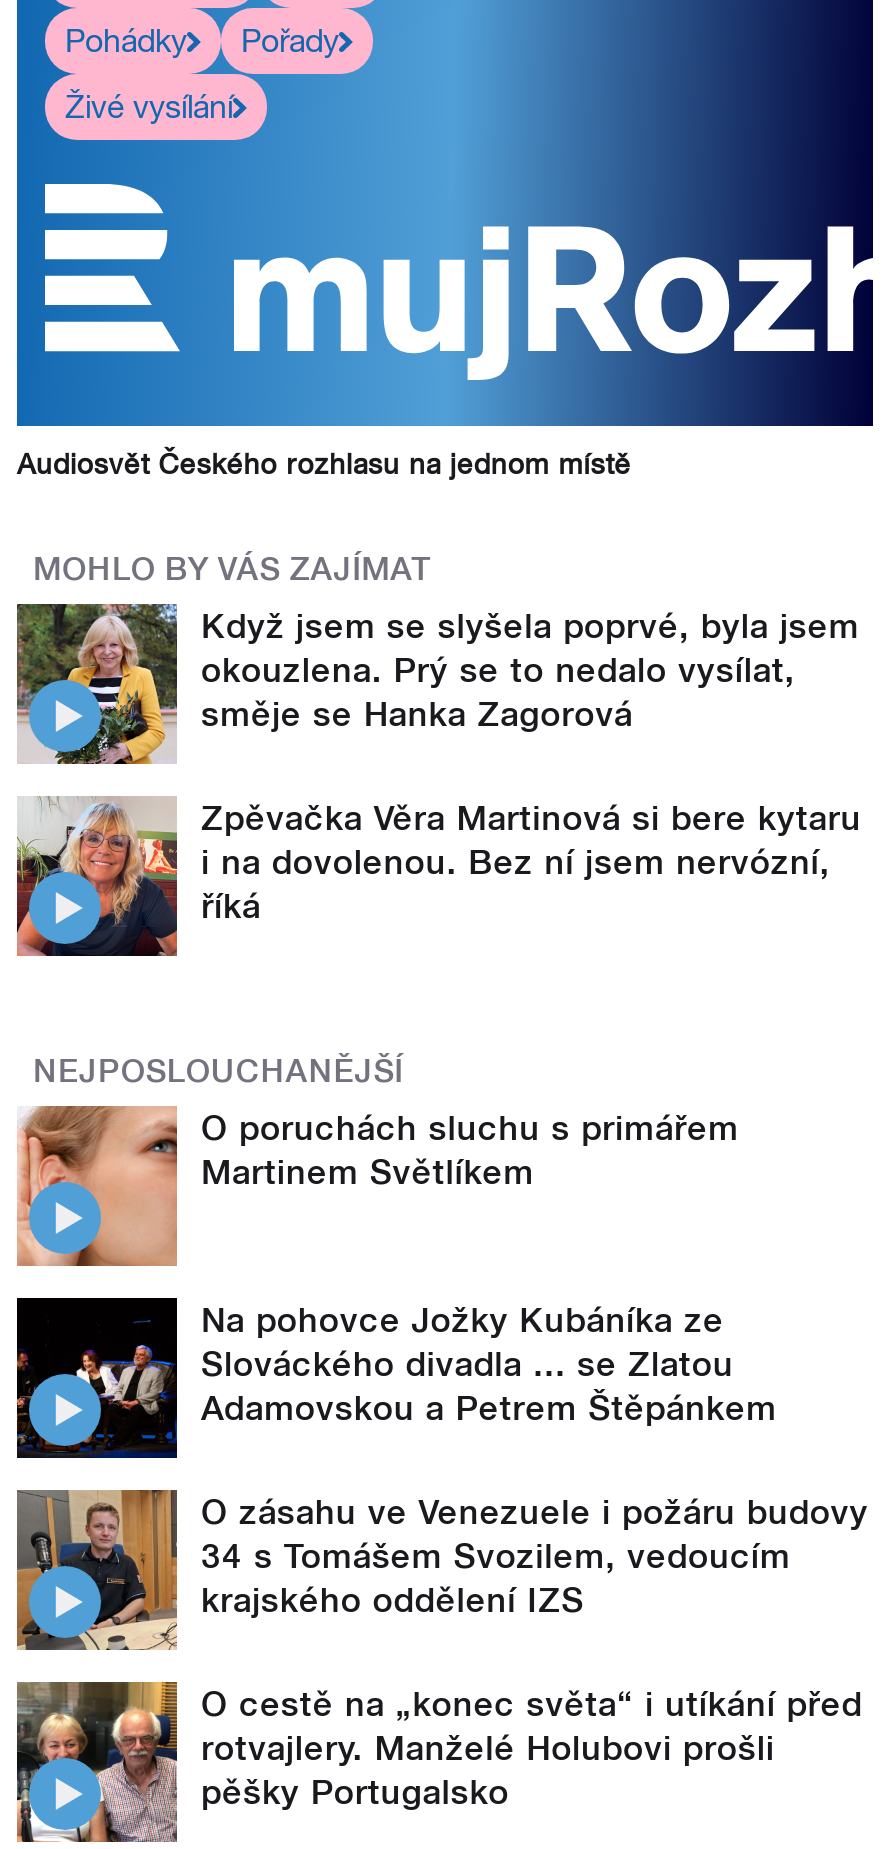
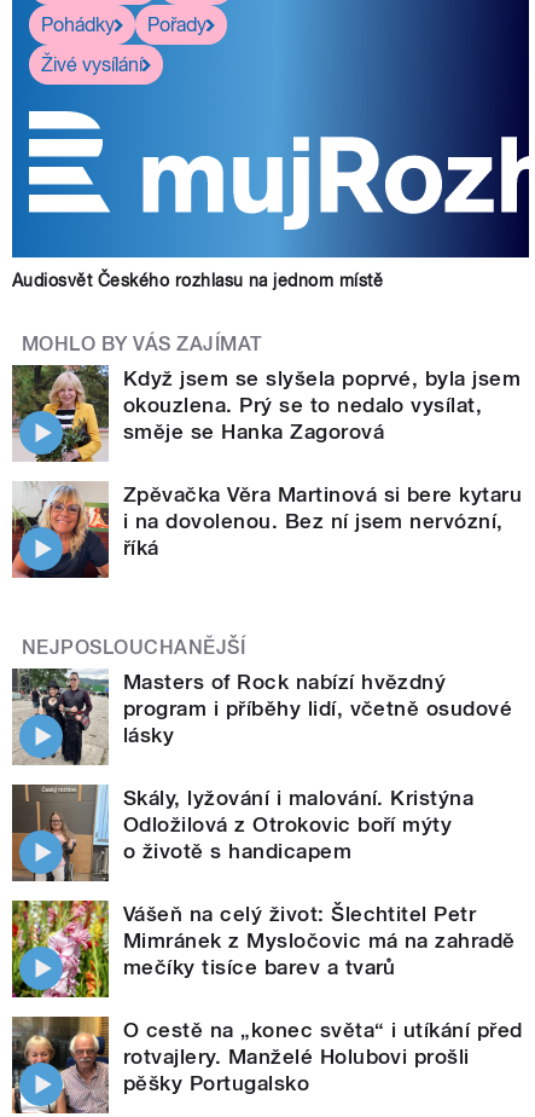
[17,1104,739,1266] [image] | O poruchách sluchu s primářem | Martinem Světlíkem -> [11,667,512,766] [image] | Masters of Rock nabízí hvězdný | program i příběhy lidí, včetně osudové | lásky
[15,1296,777,1460] [image] | Na pohovce Jožky Kubáníka ze | Slováckého divadla ... se Zlatou | Adamovskou a Petrem Štěpánkem -> [11,783,474,882] [image] | Skály, lyžování i malování. Kristýna | Odložilová z Otrokovic boří mýty | o životě s handicapem
[17,1490,869,1650] [image] | O zásahu ve Venezuele i požáru budovy | 34 s Tomášem Svozilem, vedoucím | krajského oddělení IZS -> [11,899,515,997] [image] | Vášeň na celý život: Šlechtitel Petr | Mimránek z Mysločovic má na zahradě | mečíky tisíce barev a tvarů

